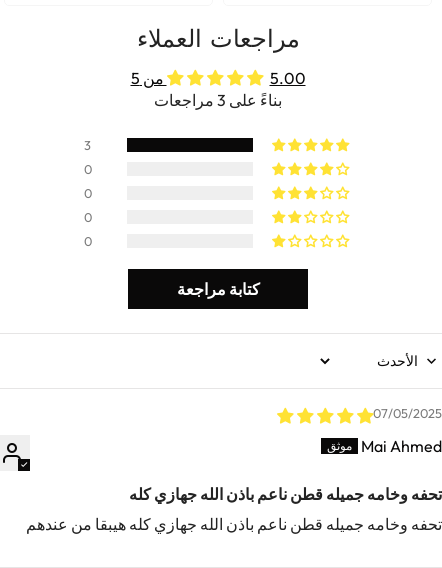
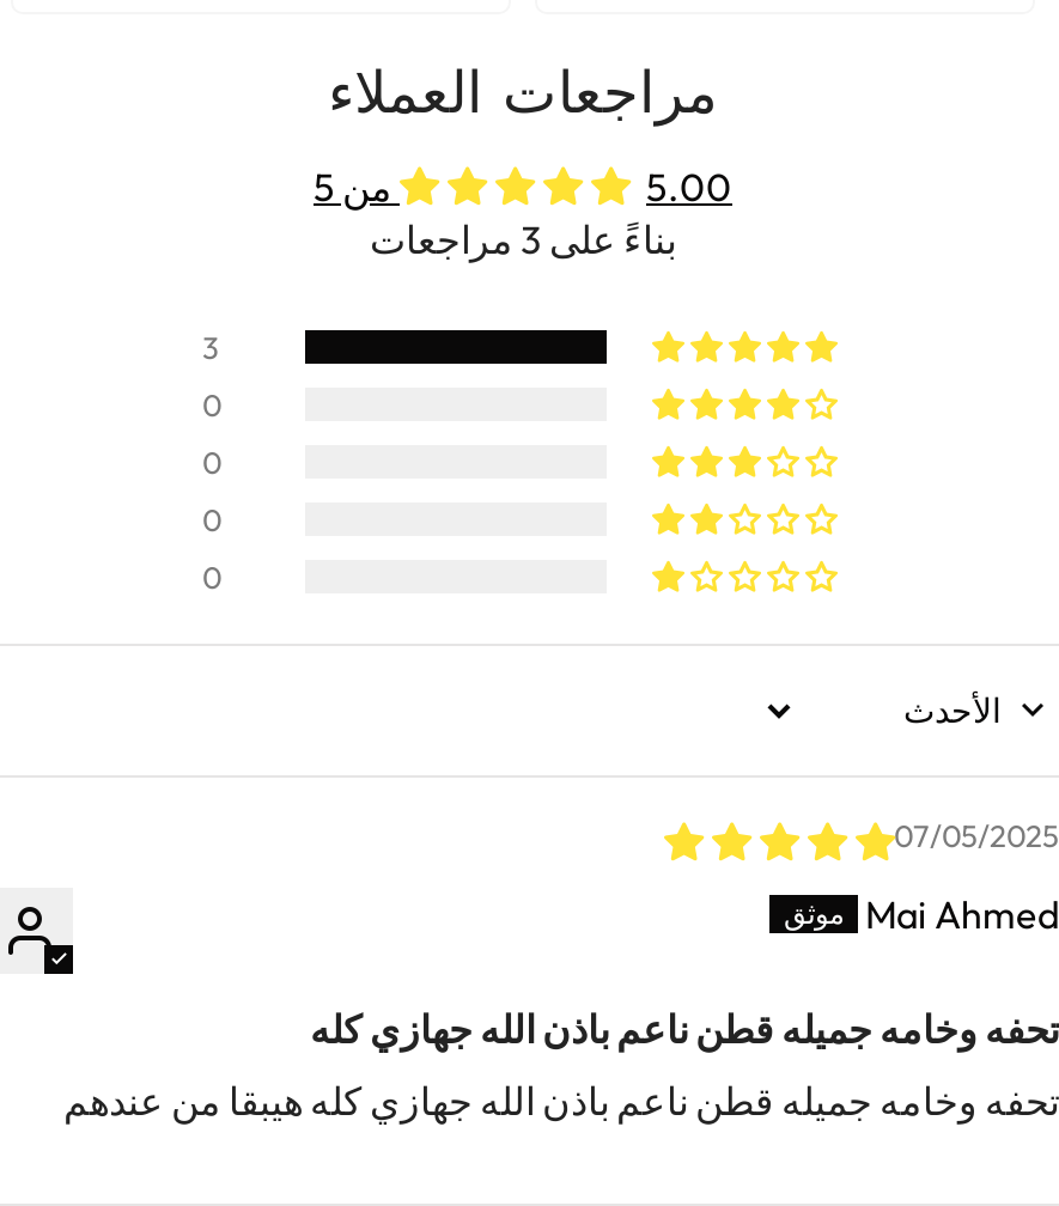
[178,279,261,299] كتابة مراجعة -> none

